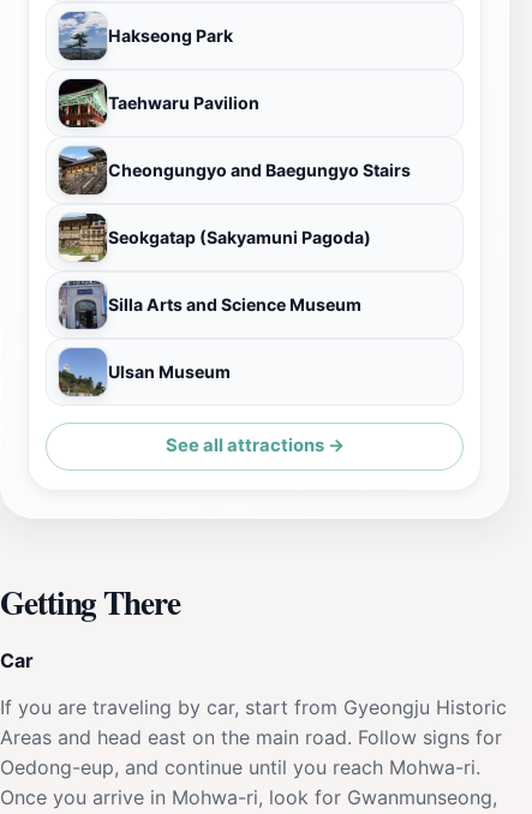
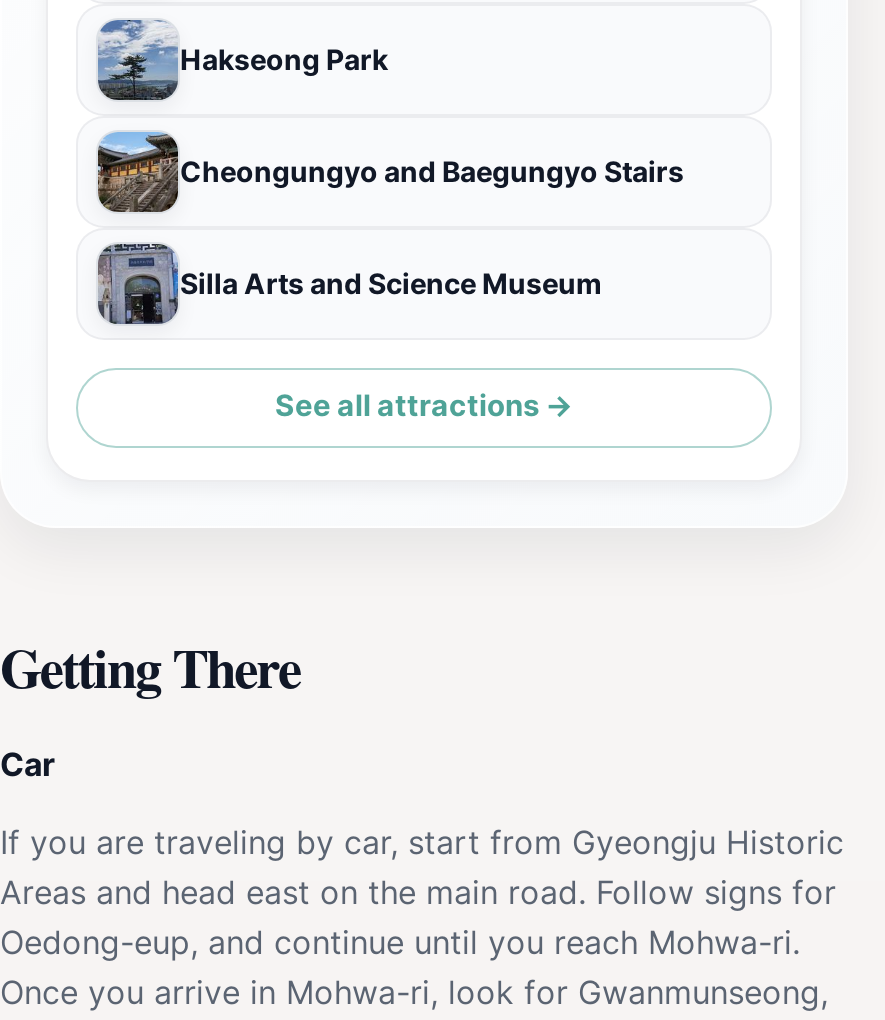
[58,78,259,126] [image] | Taehwaru Pavilion -> none
[59,214,371,262] [image] | Seokgatap (Sakyamuni Pagoda) -> none
[58,347,231,396] [image] | Ulsan Museum -> none

